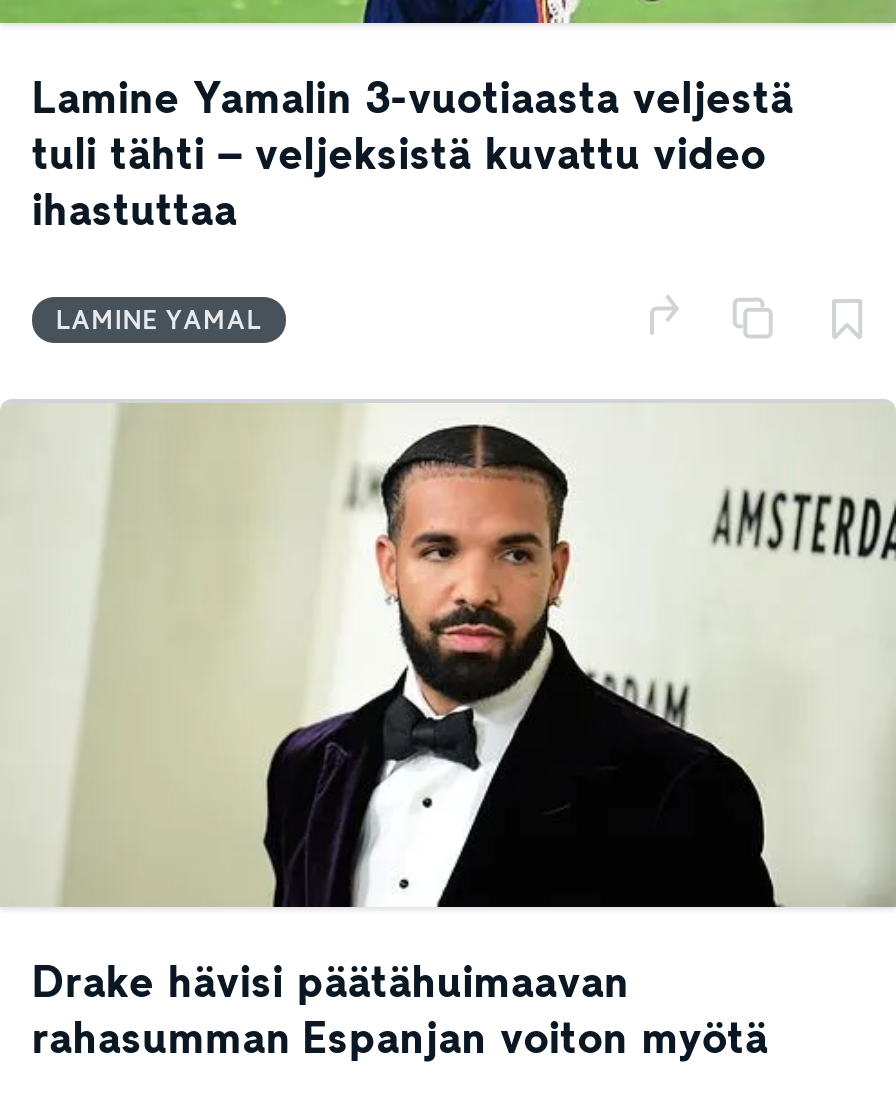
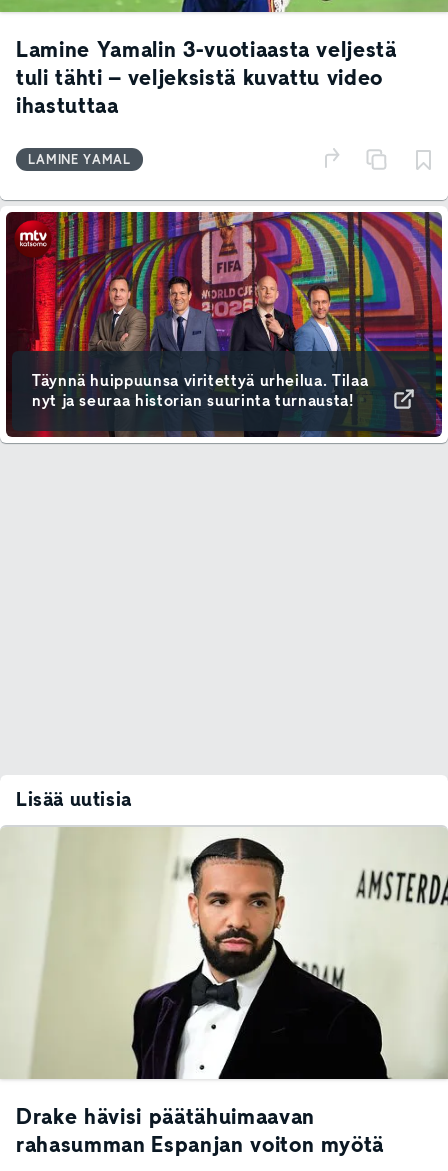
none -> [3,198,445,454] [image] | Täynnä huippuunsa viritettyä urheilua. Tilaa | nyt ja seuraa historian suurinta turnausta!
none -> [16,786,132,813] Lisää uutisia

